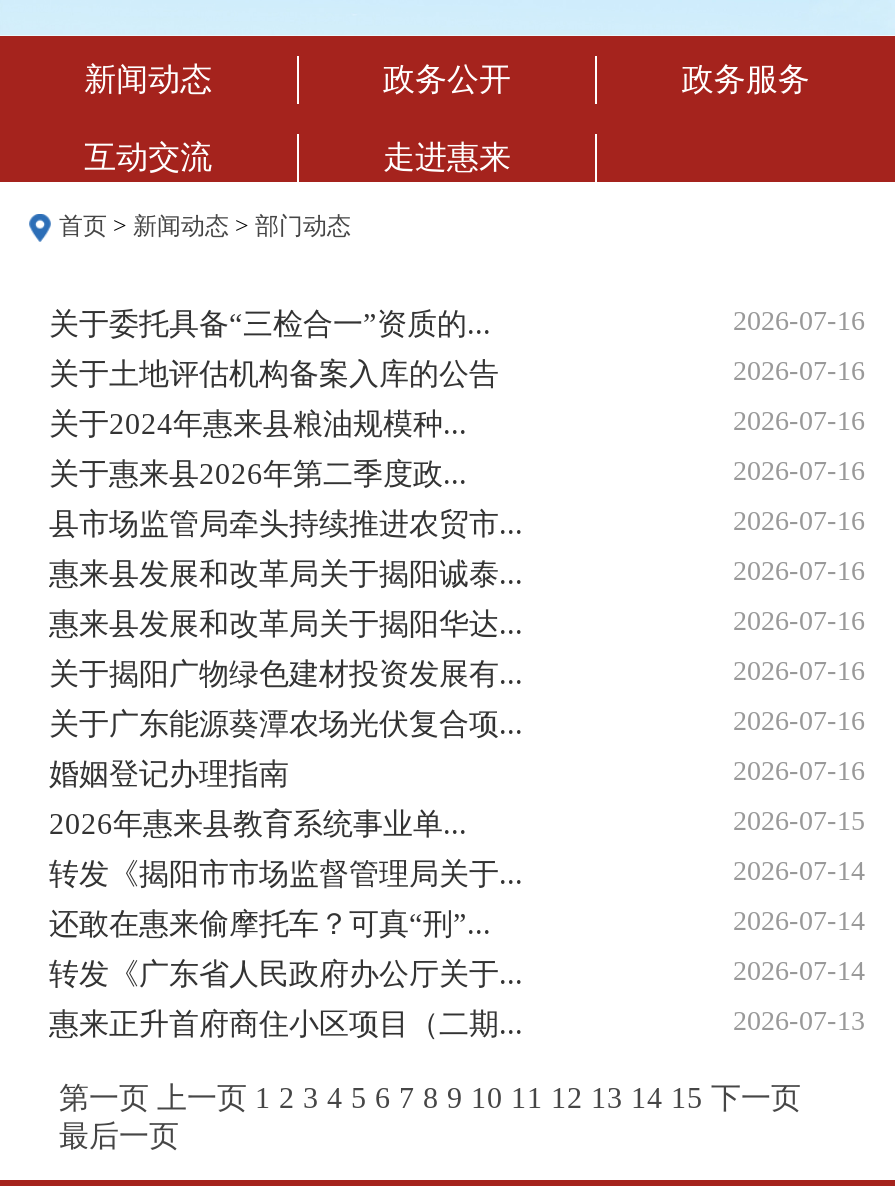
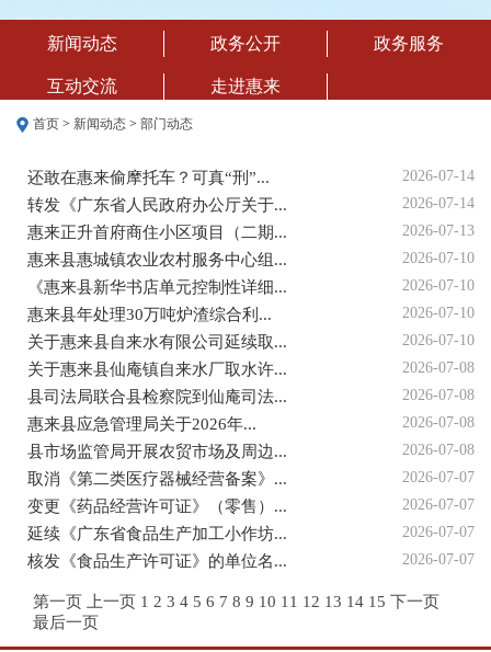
[49,306,865,890] 关于委托具备“三检合一”资质的... | 2026-07-16 | 关于土地评估机构备案入库的公告 | 2026-07-16 | 关于2024年惠来县粮油规模种... | 2026-07-16 | 关于惠来县2026年第二季度政... | 2026-07-16 | 县市场监管局牵头持续推进农贸市... | 2026-07-16 | 惠来县发展和改革局关于揭阳诚泰... | 2026-07-16 | 惠来县发展和改革局关于揭阳华达... | 2026-07-16 | 关于揭阳广物绿色建材投资发展有... | 2026-07-16 | 关于广东能源葵潭农场光伏复合项... | 2026-07-16 | 婚姻登记办理指南 | 2026-07-16 | 2026年惠来县教育系统事业单... | 2026-07-15 | 转发《揭阳市市场监督管理局关于... | 2026-07-14 -> none
moved [49,906,865,1040] -> [27,168,475,241]: 还敢在惠来偷摩托车？可真“刑”... | 2026-07-14 | 转发《广东省人民政府办公厅关于... | 2026-07-14 | 惠来正升首府商住小区项目（二期... | 2026-07-13
none -> [27,250,475,570] 惠来县惠城镇农业农村服务中心组... | 2026-07-10 | 《惠来县新华书店单元控制性详细... | 2026-07-10 | 惠来县年处理30万吨炉渣综合利... | 2026-07-10 | 关于惠来县自来水有限公司延续取... | 2026-07-10 | 关于惠来县仙庵镇自来水厂取水许... | 2026-07-08 | 县司法局联合县检察院到仙庵司法... | 2026-07-08 | 惠来县应急管理局关于2026年... | 2026-07-08 | 县市场监管局开展农贸市场及周边... | 2026-07-08 | 取消《第二类医疗器械经营备案》... | 2026-07-07 | 变更《药品经营许可证》（零售）... | 2026-07-07 | 延续《广东省食品生产加工小作坊... | 2026-07-07 | 核发《食品生产许可证》的单位名... | 2026-07-07

